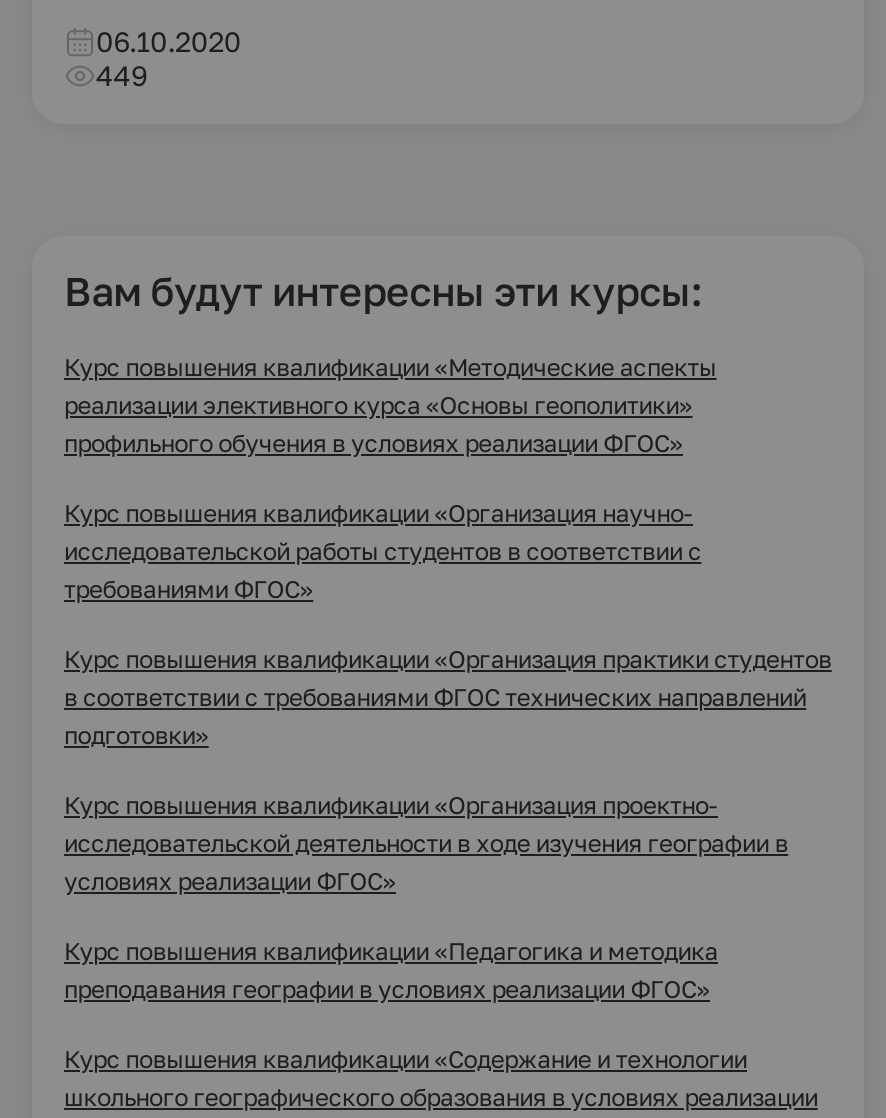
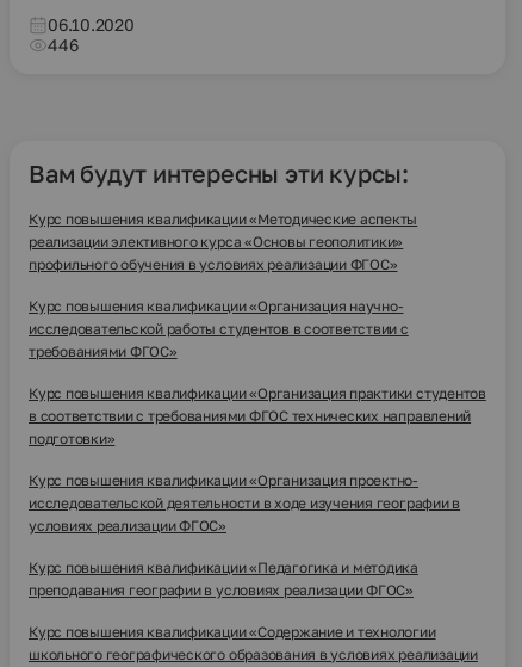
[96,58,147,92] 449 -> [48,35,78,55] 446

